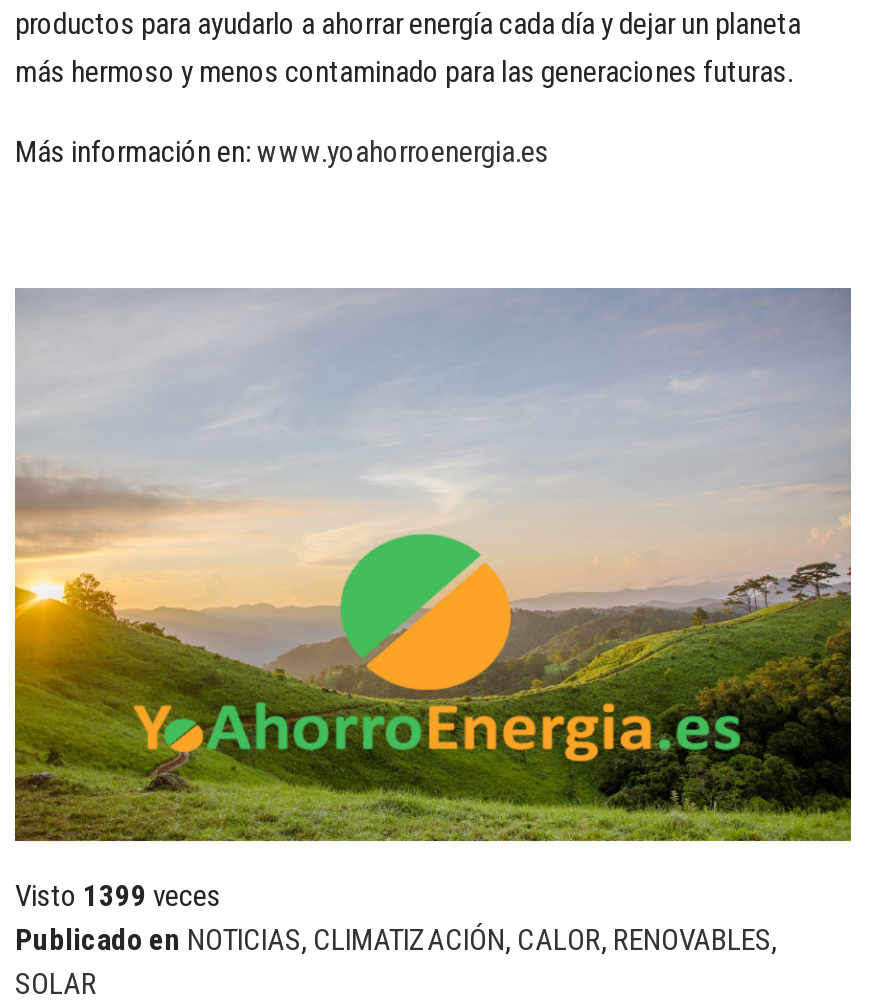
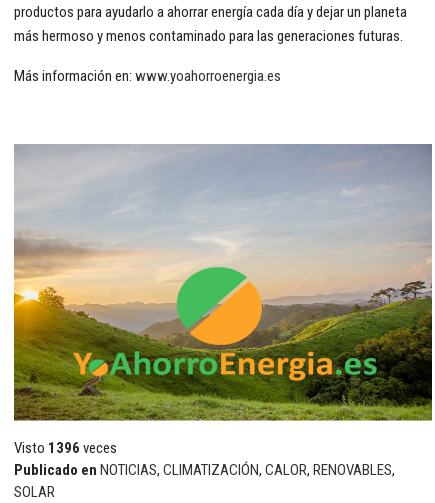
[15,877,221,913] Visto 1399 veces -> [14,439,117,457] Visto 1396 veces

